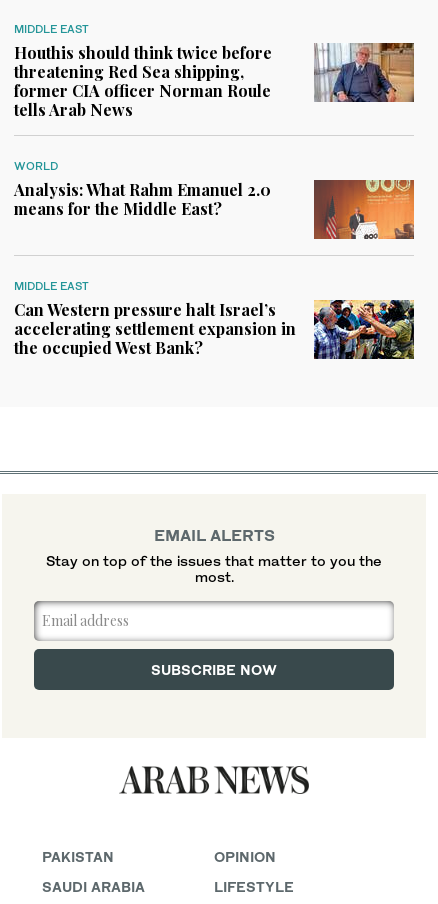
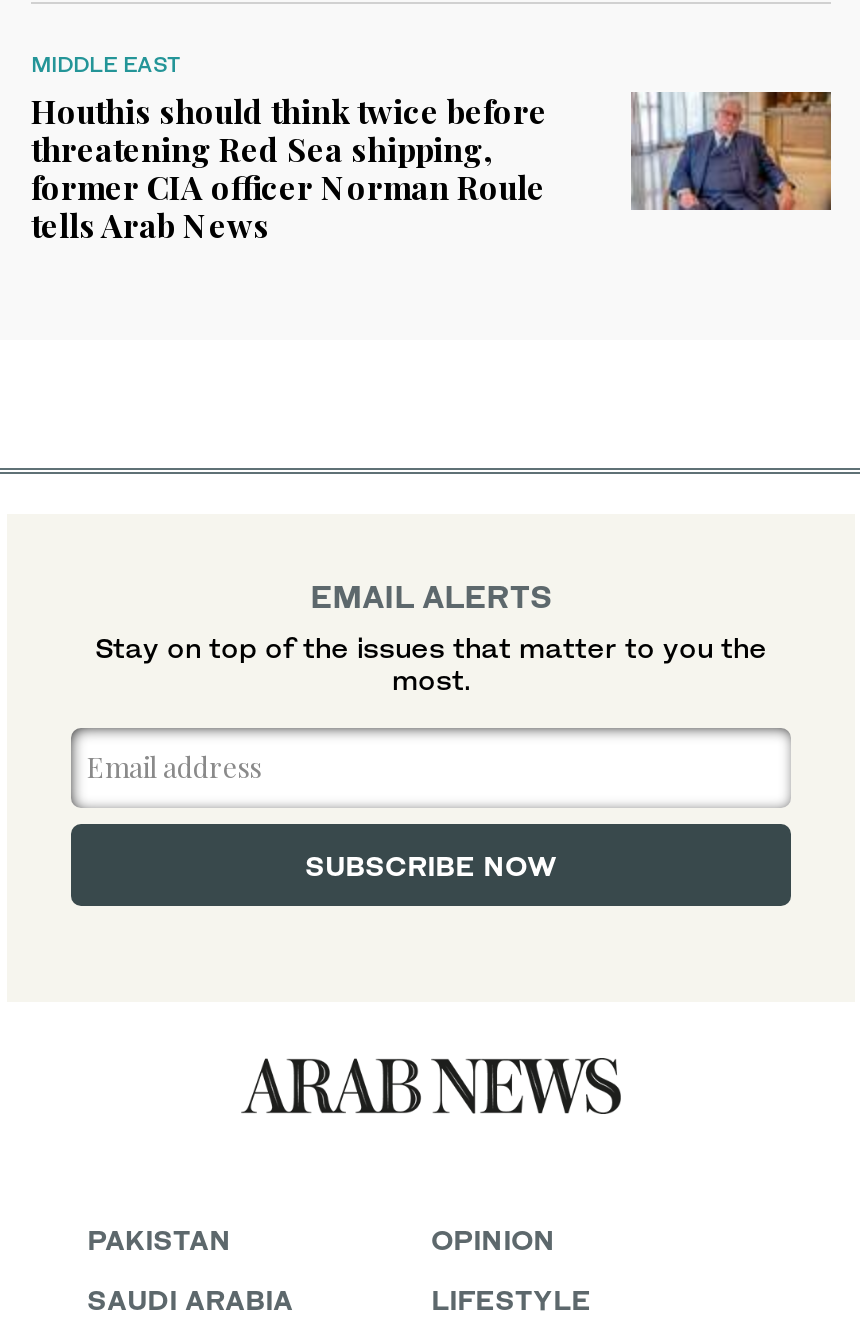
[14,159,271,219] WORLD | Analysis: What Rahm Emanuel 2.0 | means for the Middle East? -> none
[313,179,415,240] [image] -> none
[14,279,415,360] [image] | MIDDLE EAST | Can Western pressure halt Israel’s | accelerating settlement expansion in | the occupied West Bank? -> none

